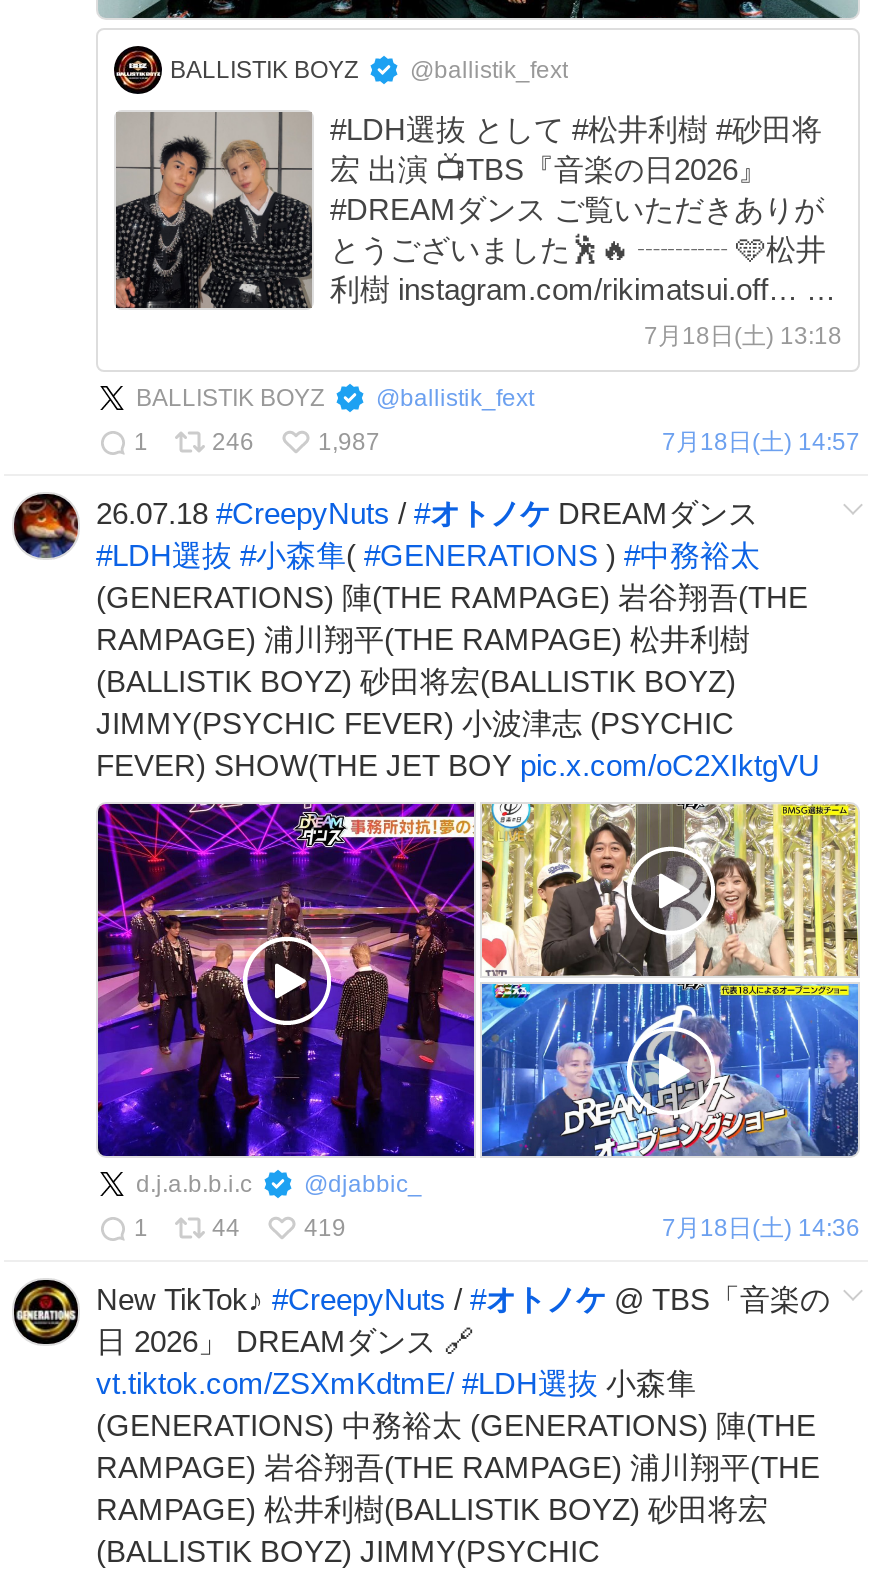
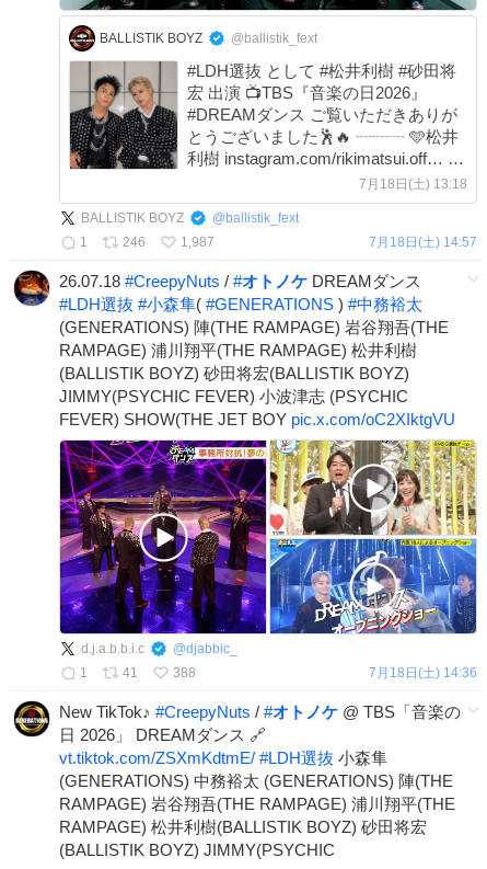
[212,1213,240,1241] 44 -> [123,665,138,680] 41
[304,1213,346,1241] 419 -> [173,665,196,680] 388

